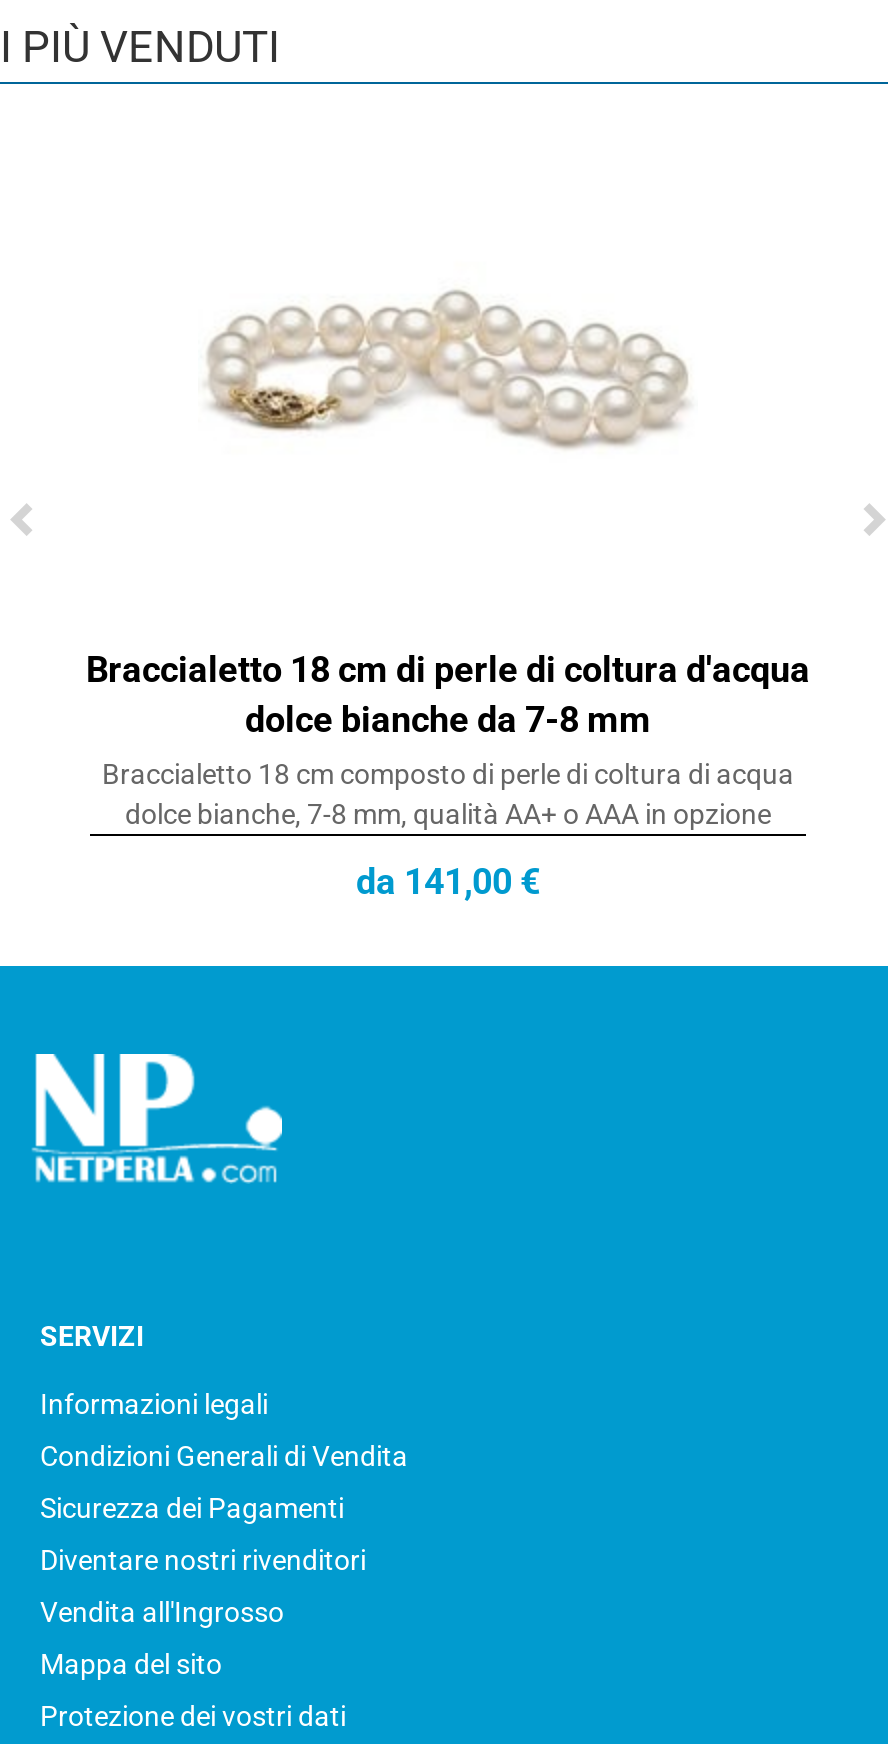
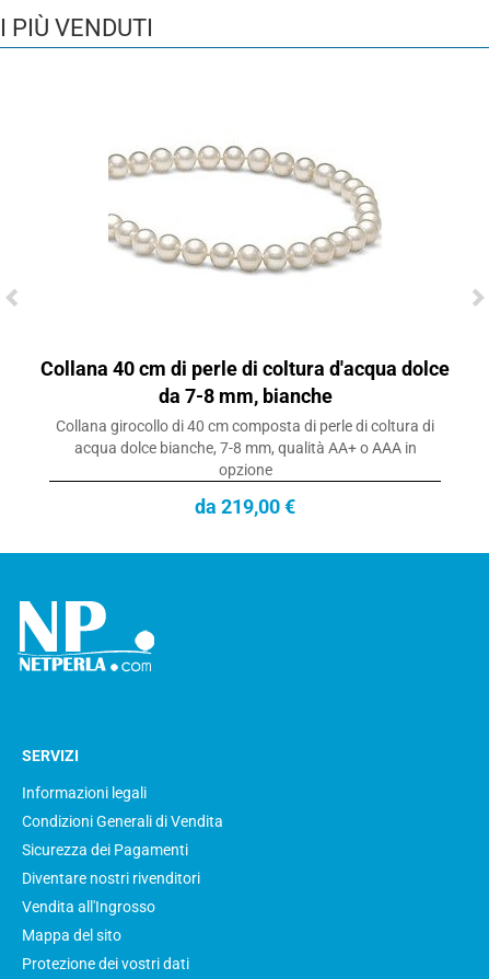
[204,262,692,456] [image] -> [108,145,382,275] [image]
[86,648,810,830] Braccialetto 18 cm di perle di coltura d'acqua | dolce bianche da 7-8 mm | Braccialetto 18 cm composto di perle di coltura di acqua | dolce bianche, 7-8 mm, qualità AA+ o AAA in opzione -> [40,357,450,478] Collana 40 cm di perle di coltura d'acqua dolce | da 7-8 mm, bianche | Collana girocollo di 40 cm composta di perle di coltura di | acqua dolce bianche, 7-8 mm, qualità AA+ o AAA in | opzione
[356,860,540,902] da 141,00 € -> [195,495,295,518] da 219,00 €

